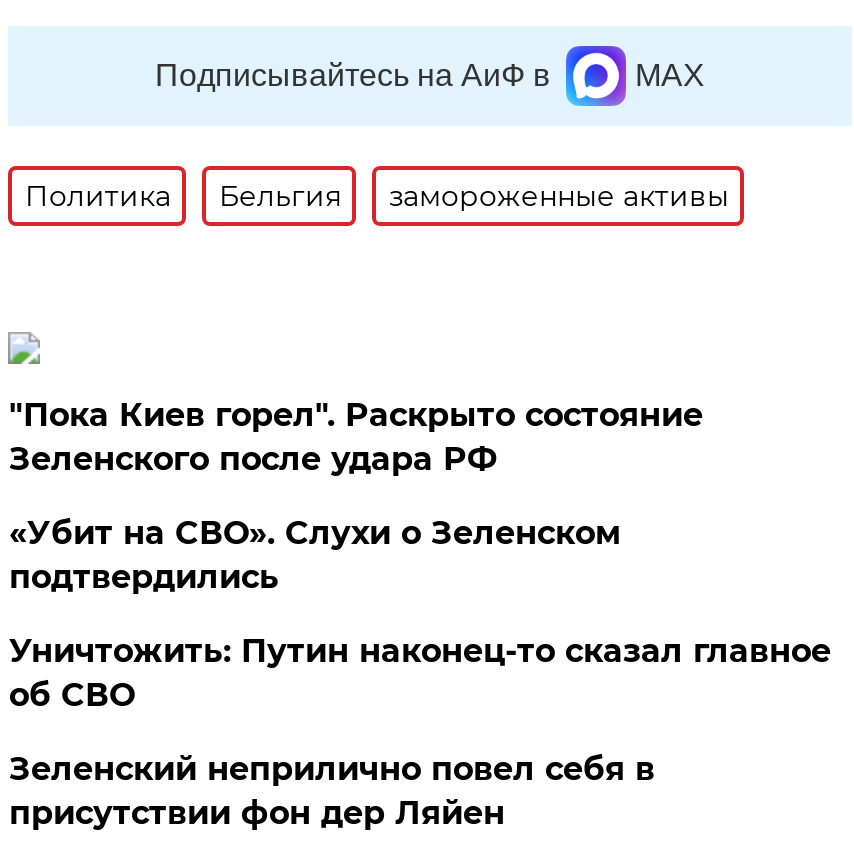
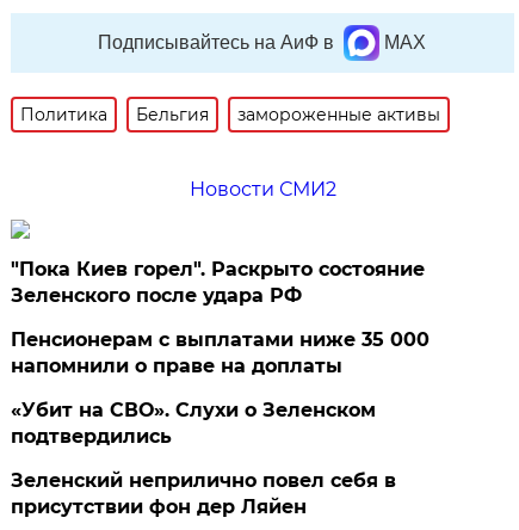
none -> [189,178,336,201] Новости СМИ2
none -> [11,328,430,377] Пенсионерам с выплатами ниже 35 000 | напомнили о праве на доплаты
moved [9,514,621,596] -> [11,399,376,448]: «Убит на СВО». Слухи о Зеленском | подтвердились
[9,632,831,714] Уничтожить: Путин наконец-то сказал главное | об СВО -> none

